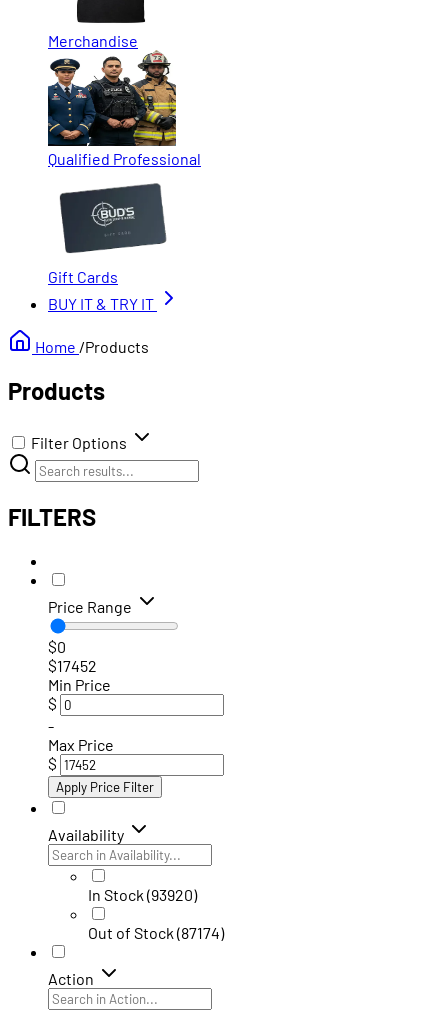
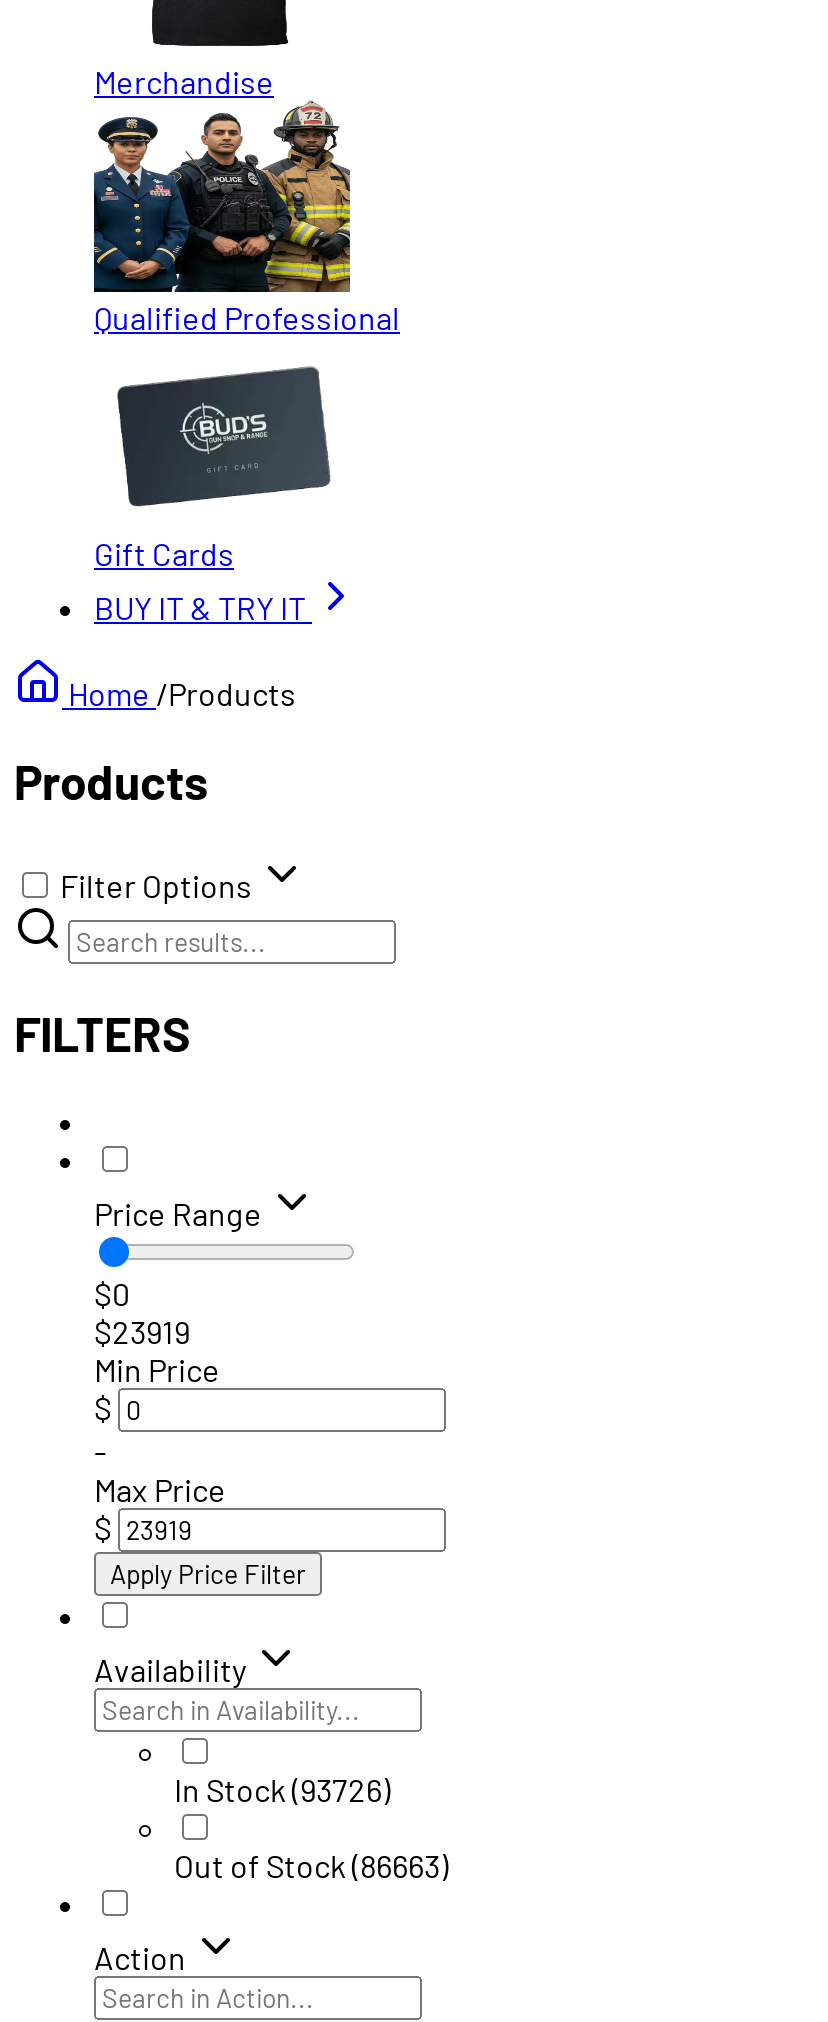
[48,656,97,675] $17452 -> [94,1312,190,1350] $23919
[88,885,197,904] In Stock (93920) -> [174,1770,390,1808] In Stock (93726)
[88,923,224,942] Out of Stock (87174) -> [174,1846,448,1884] Out of Stock (86663)

